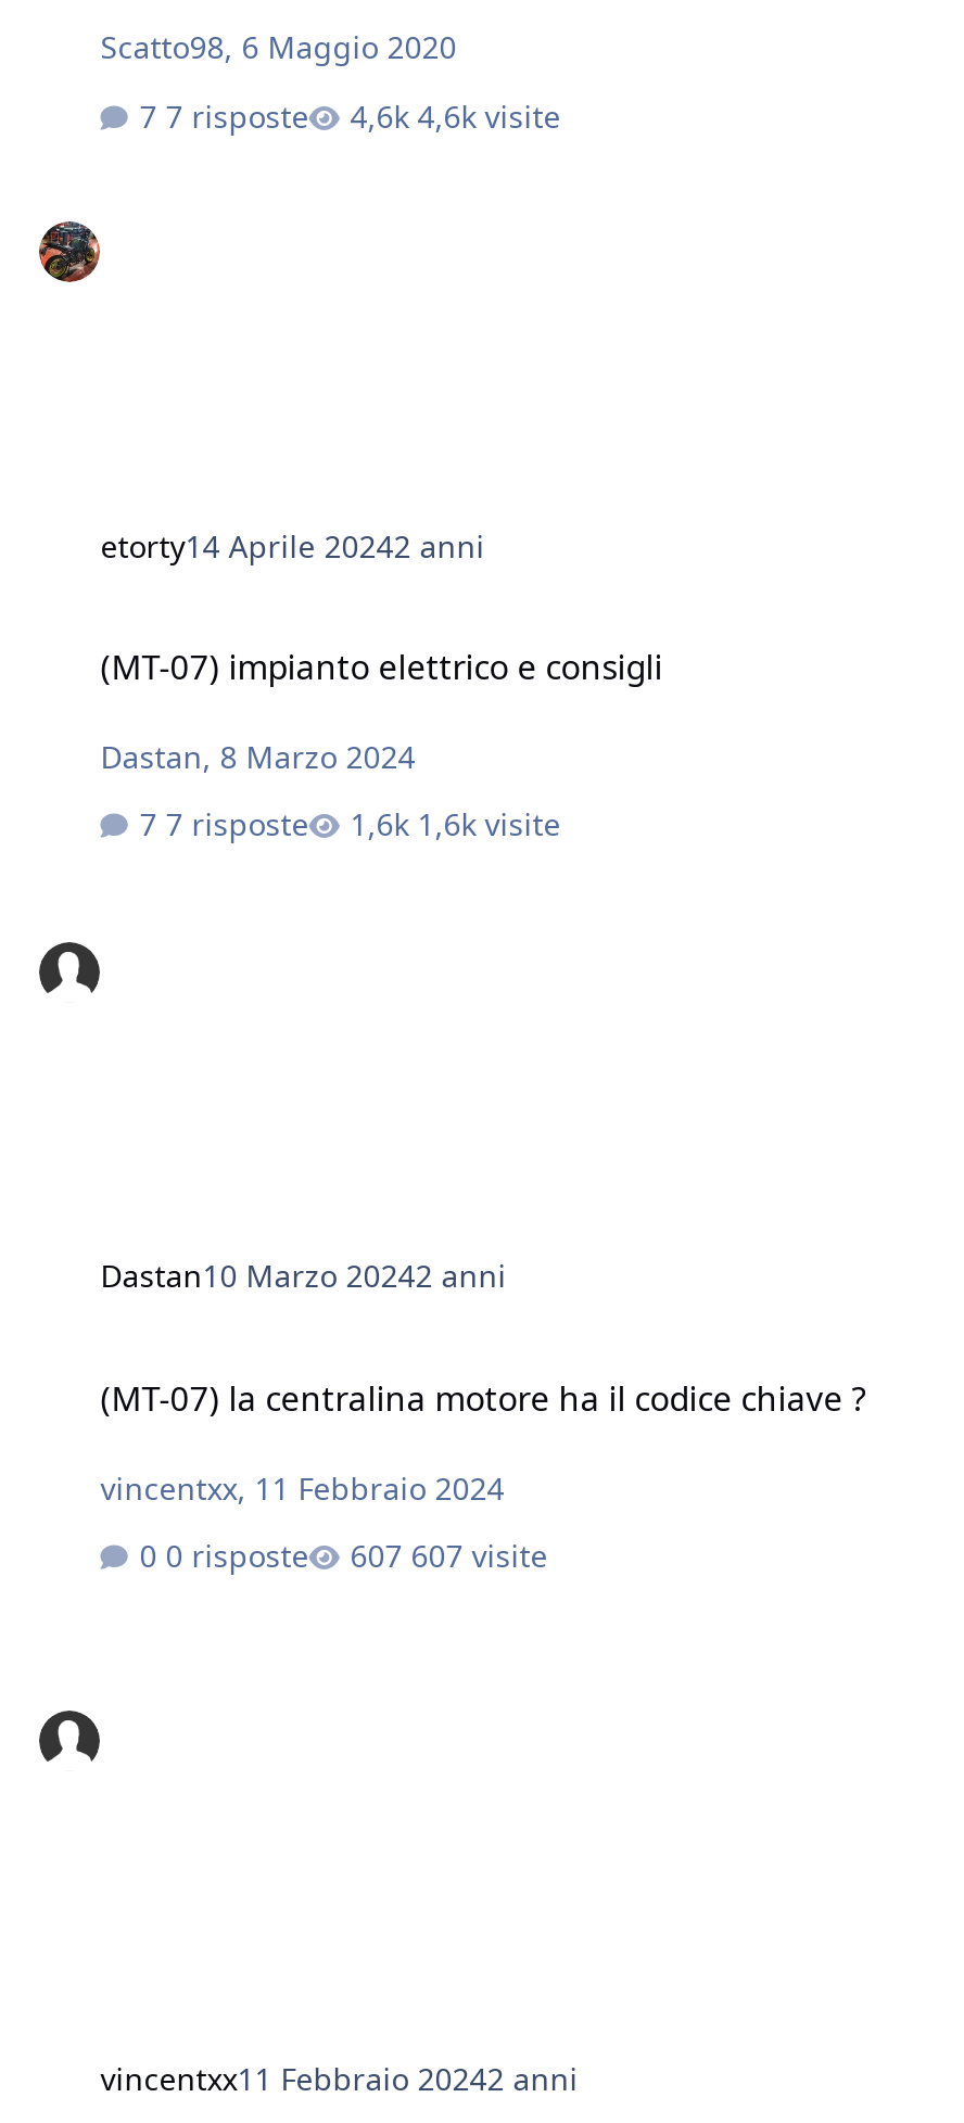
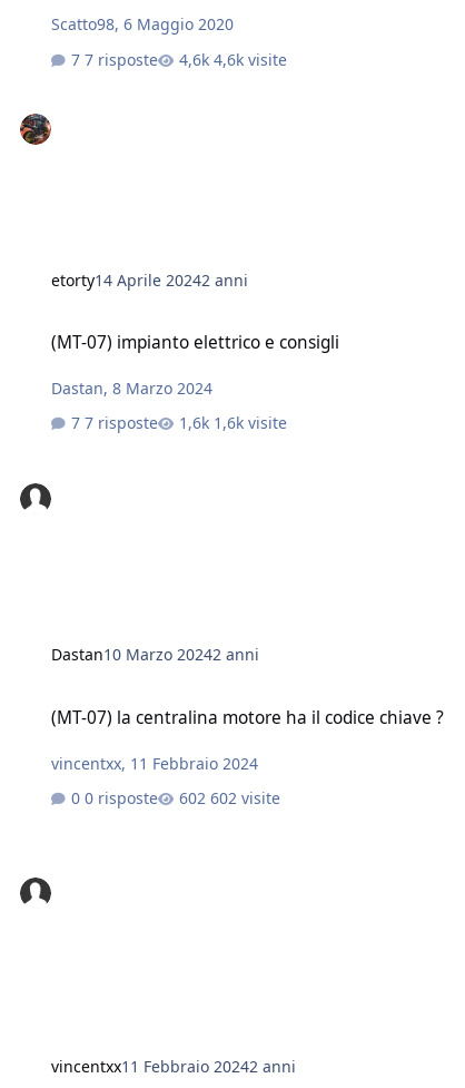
[411,1535,548,1577] 607 visite -> [210,788,281,809] 602 visite

